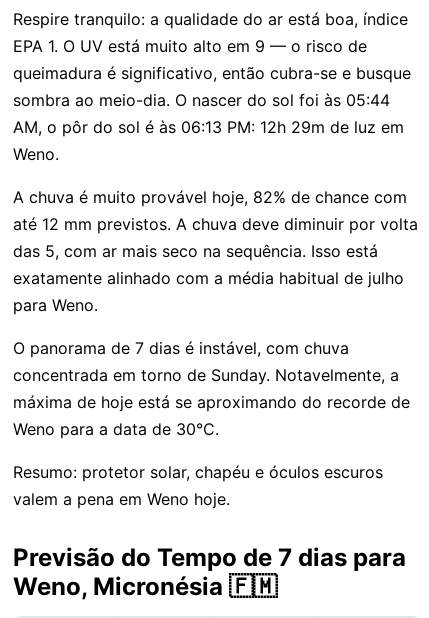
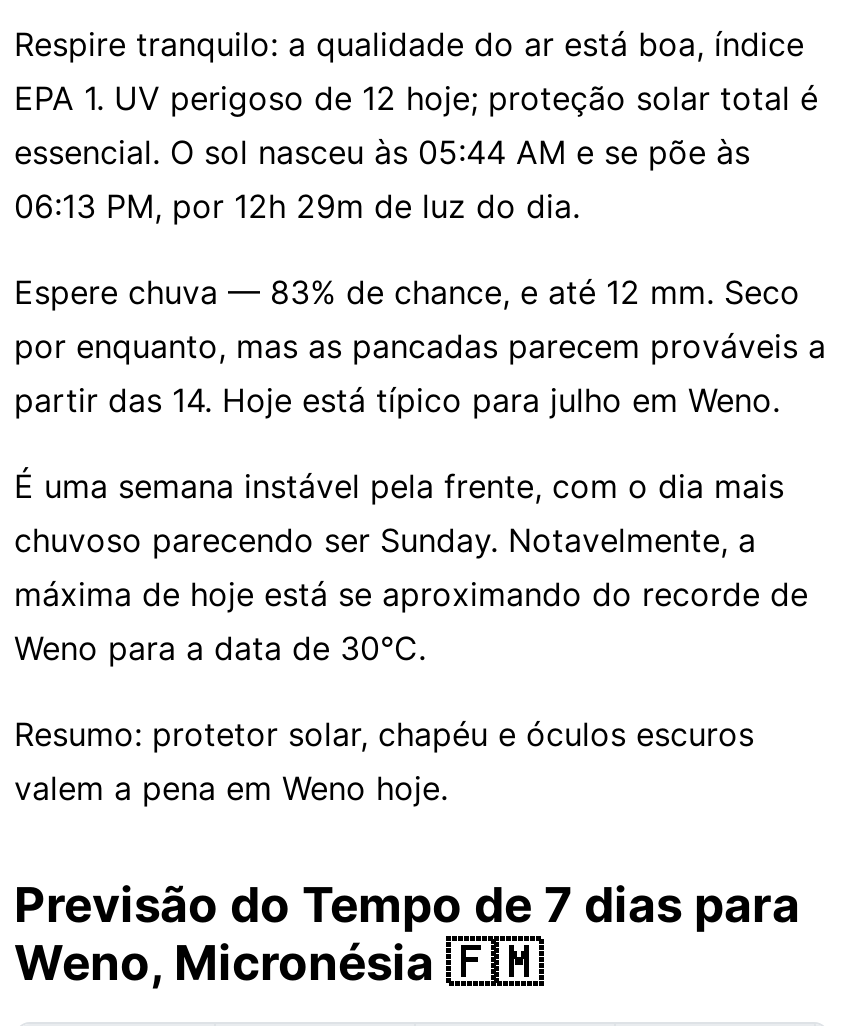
[13,36,411,164] EPA 1. O UV está muito alto em 9 — o risco de | queimadura é significativo, então cubra-se e busque | sombra ao meio-dia. O nascer do sol foi às 05:44 | AM, o pôr do sol é às 06:13 PM: 12h 29m de luz em | Weno. -> [14,78,818,226] EPA 1. UV perigoso de 12 hoje; proteção solar total é | essencial. O sol nasceu às 05:44 AM e se põe às | 06:13 PM, por 12h 29m de luz do dia.
[13,187,418,315] A chuva é muito provável hoje, 82% de chance com | até 12 mm previstos. A chuva deve diminuir por volta | das 5, com ar mais seco na sequência. Isso está | exatamente alinhado com a média habitual de julho | para Weno. -> [14,272,826,420] Espere chuva — 83% de chance, e até 12 mm. Seco | por enquanto, mas as pancadas parecem prováveis a | partir das 14. Hoje está típico para julho em Weno.
[13,338,399,385] O panorama de 7 dias é instável, com chuva | concentrada em torno de Sunday. Notavelmente, a -> [14,466,784,560] É uma semana instável pela frente, com o dia mais | chuvoso parecendo ser Sunday. Notavelmente, a

